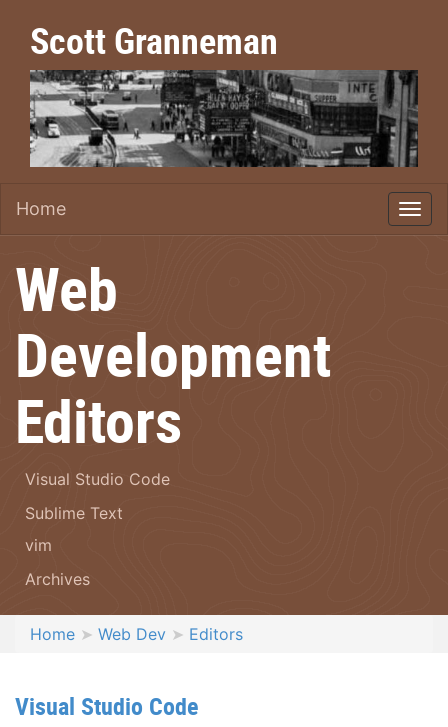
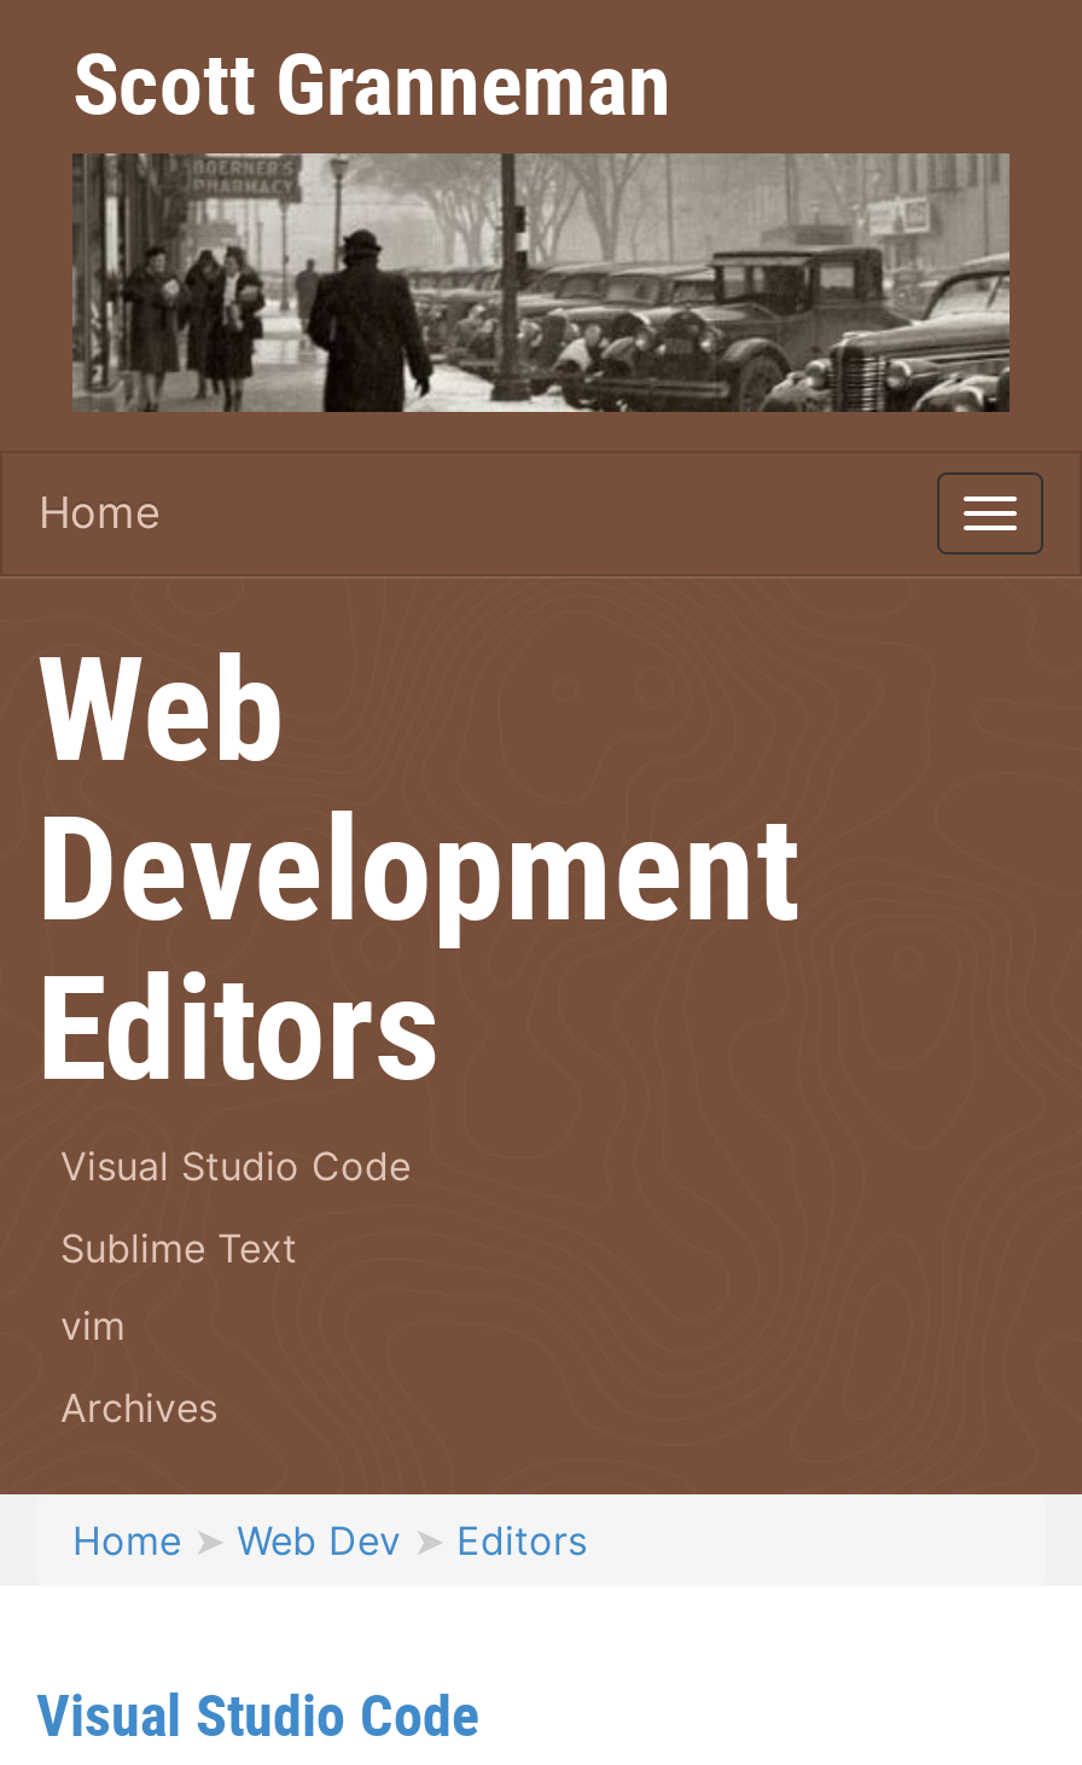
[29,69,419,168] [image] -> [72,151,1012,414] [image]

